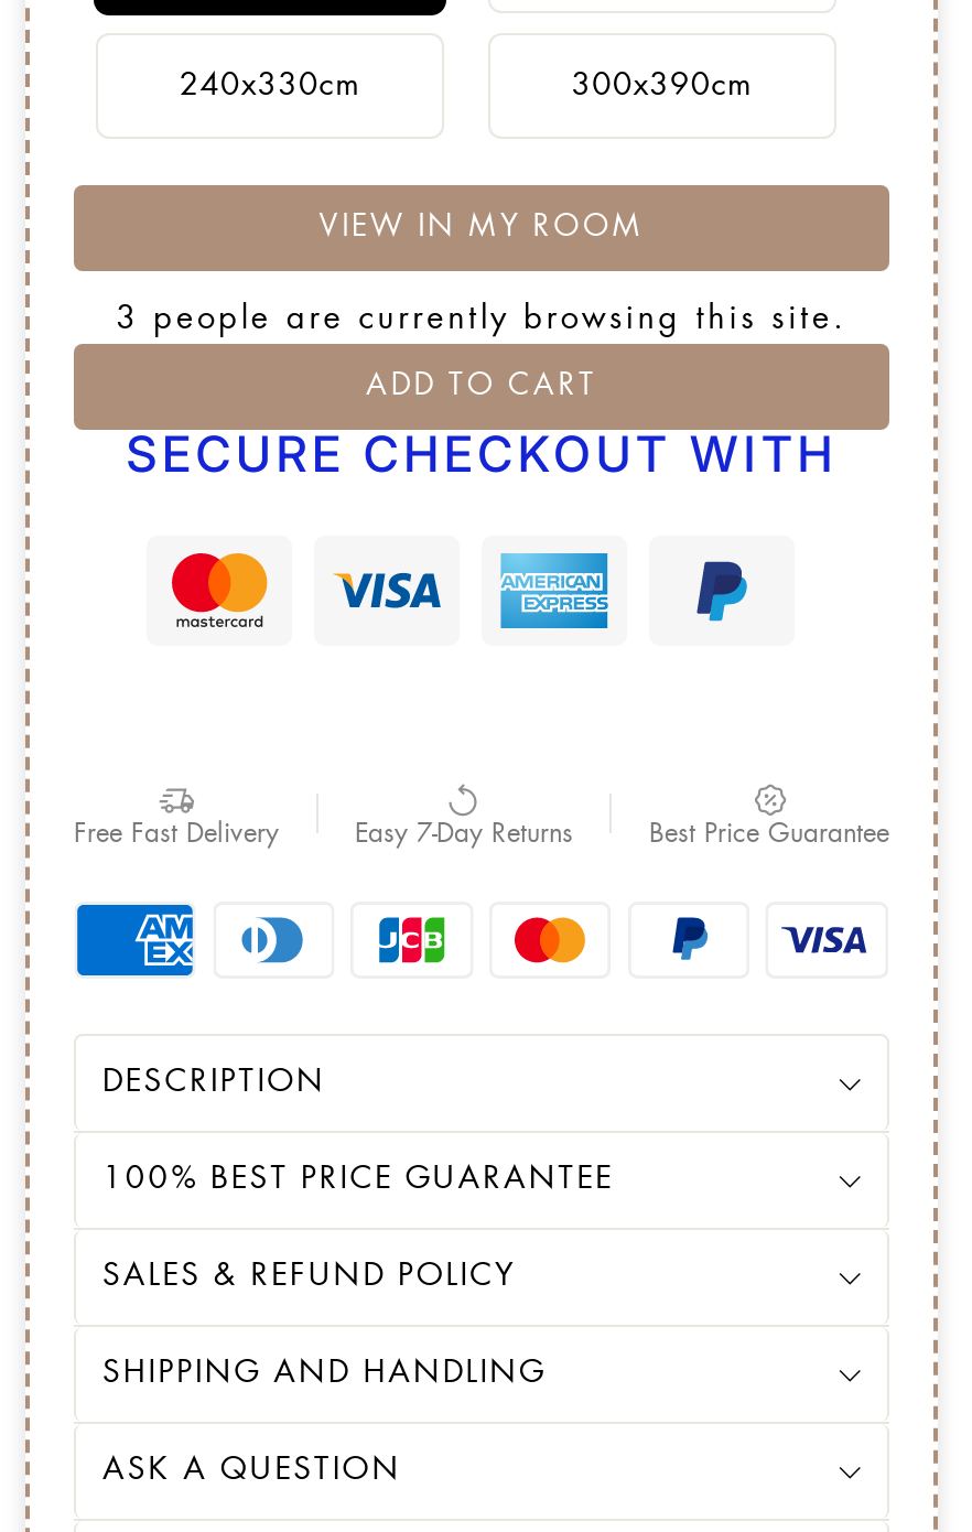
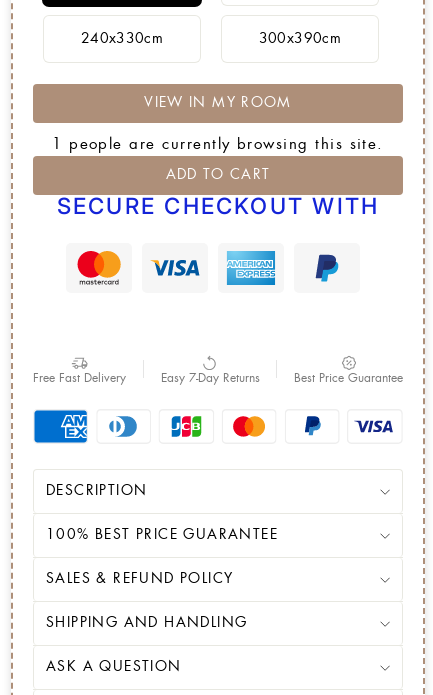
[116,302,847,335] 3 people are currently browsing this site. -> [52,137,384,152] 1 people are currently browsing this site.

